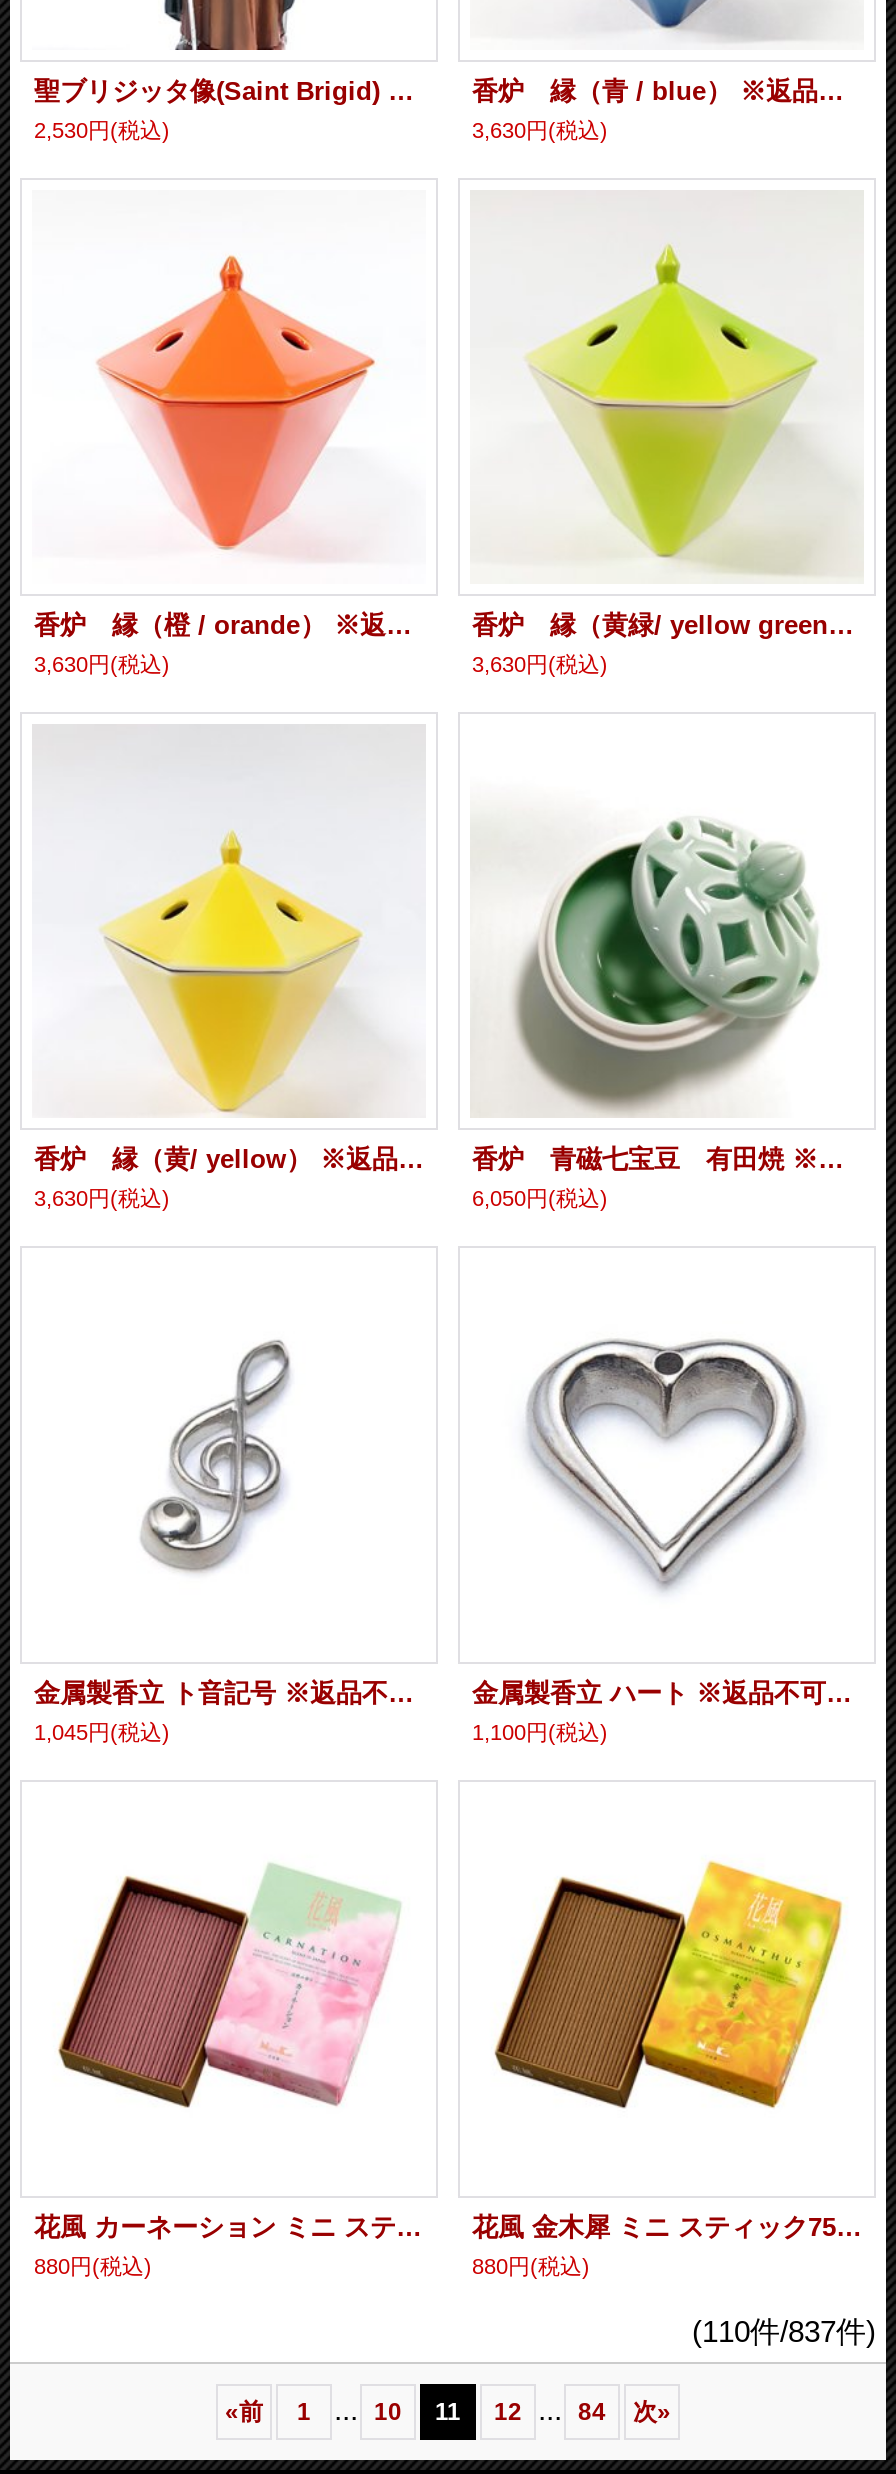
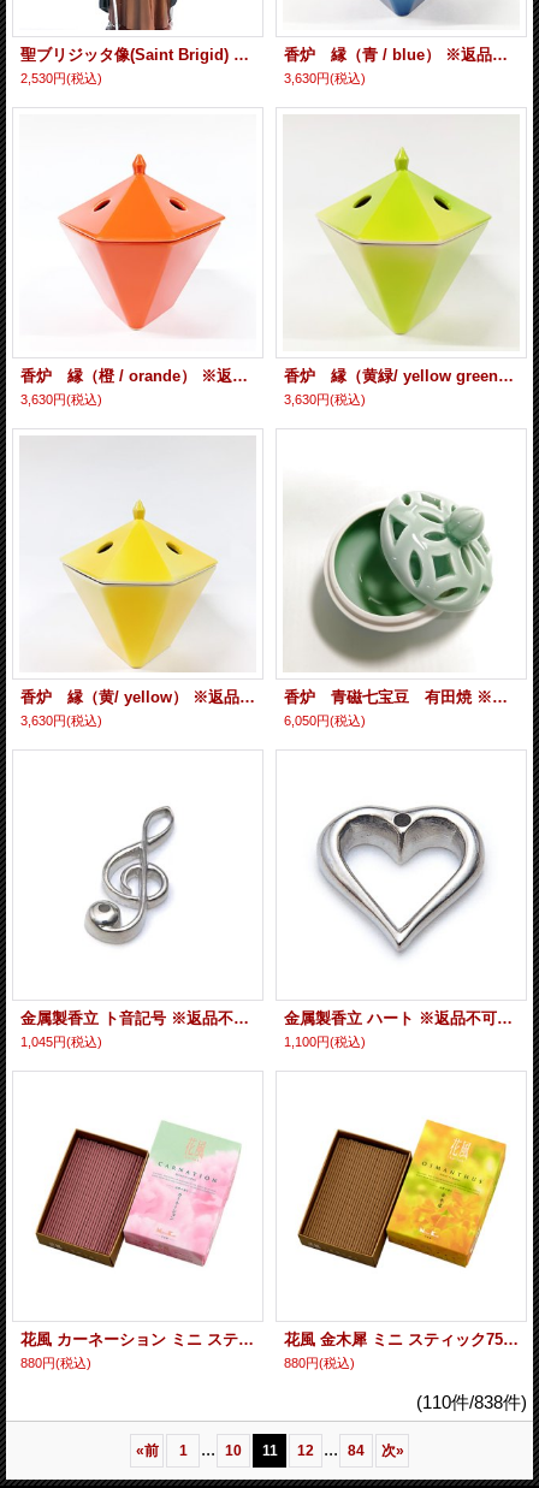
[692,2314,876,2348] (110件/837件) -> [416,1392,527,1412] (110件/838件)

